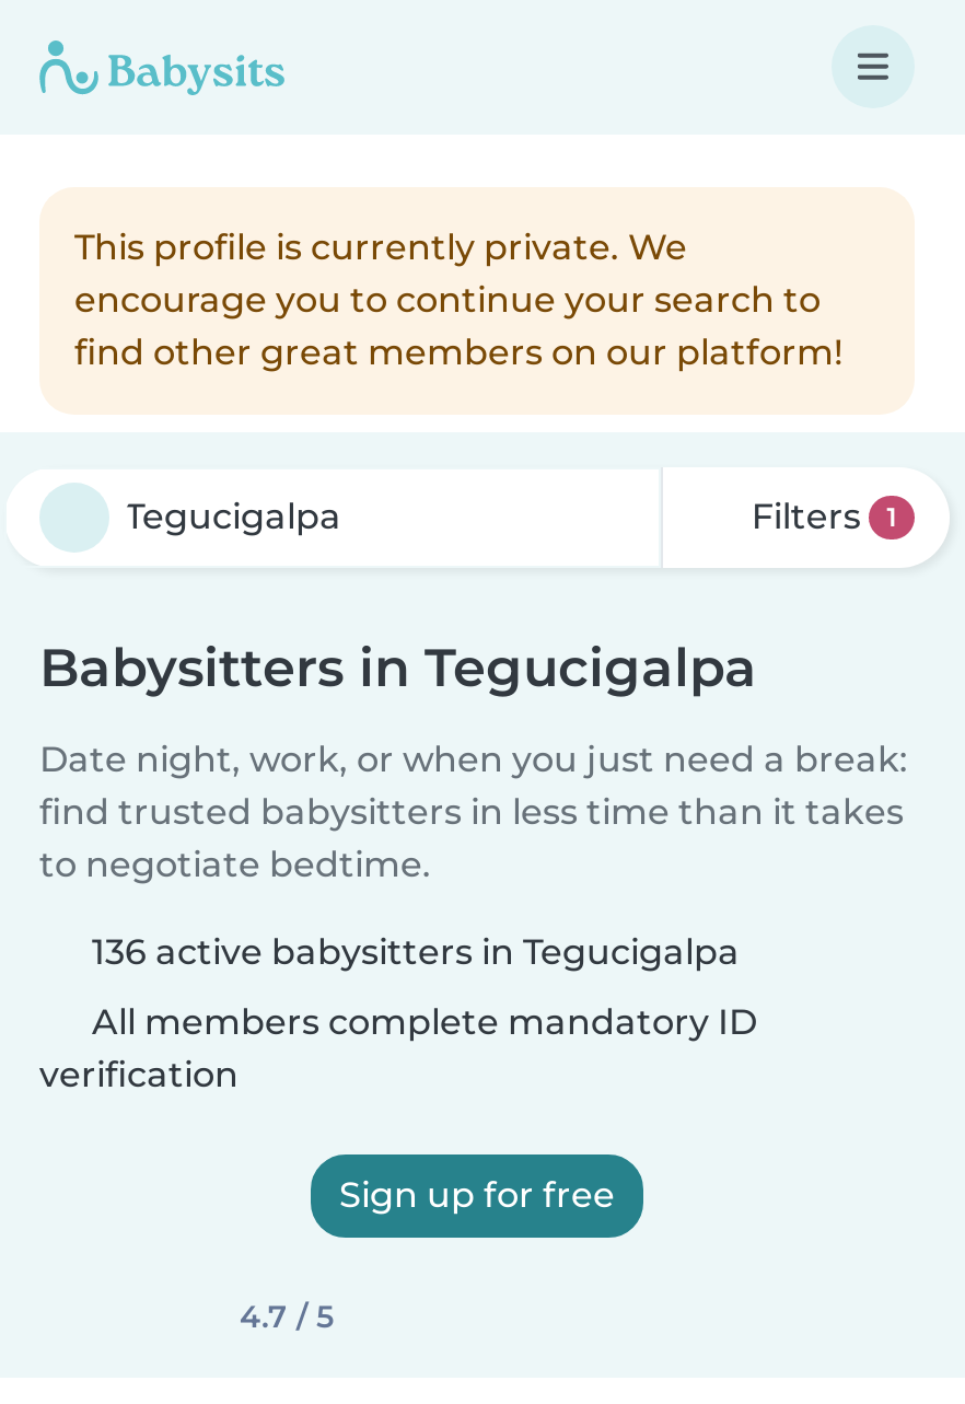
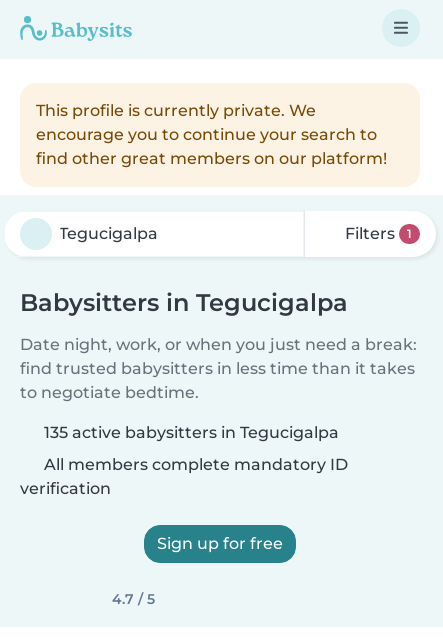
[92,931,740,973] 136 active babysitters in Tegucigalpa -> [44,423,339,442] 135 active babysitters in Tegucigalpa

